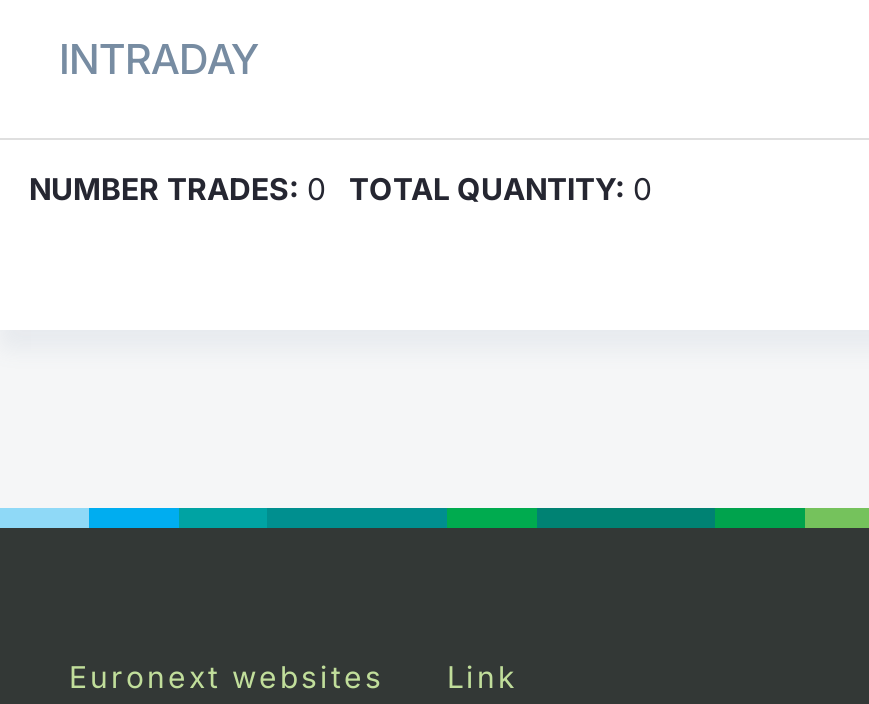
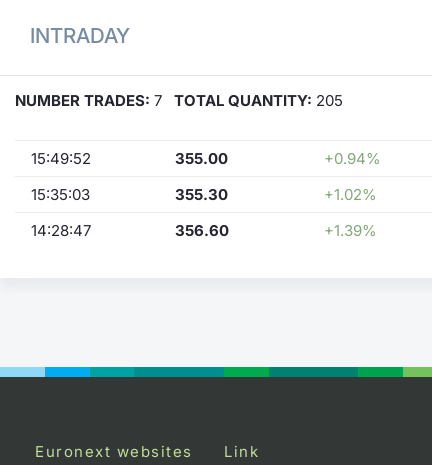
[29,170,651,208] NUMBER TRADES: 0 TOTAL QUANTITY: 0 -> [15,91,381,240] NUMBER TRADES: 7 TOTAL QUANTITY: 205 | 15:49:52 | 355.00 | +0.94% | 15:35:03 | 355.30 | +1.02% | 14:28:47 | 356.60 | +1.39%

